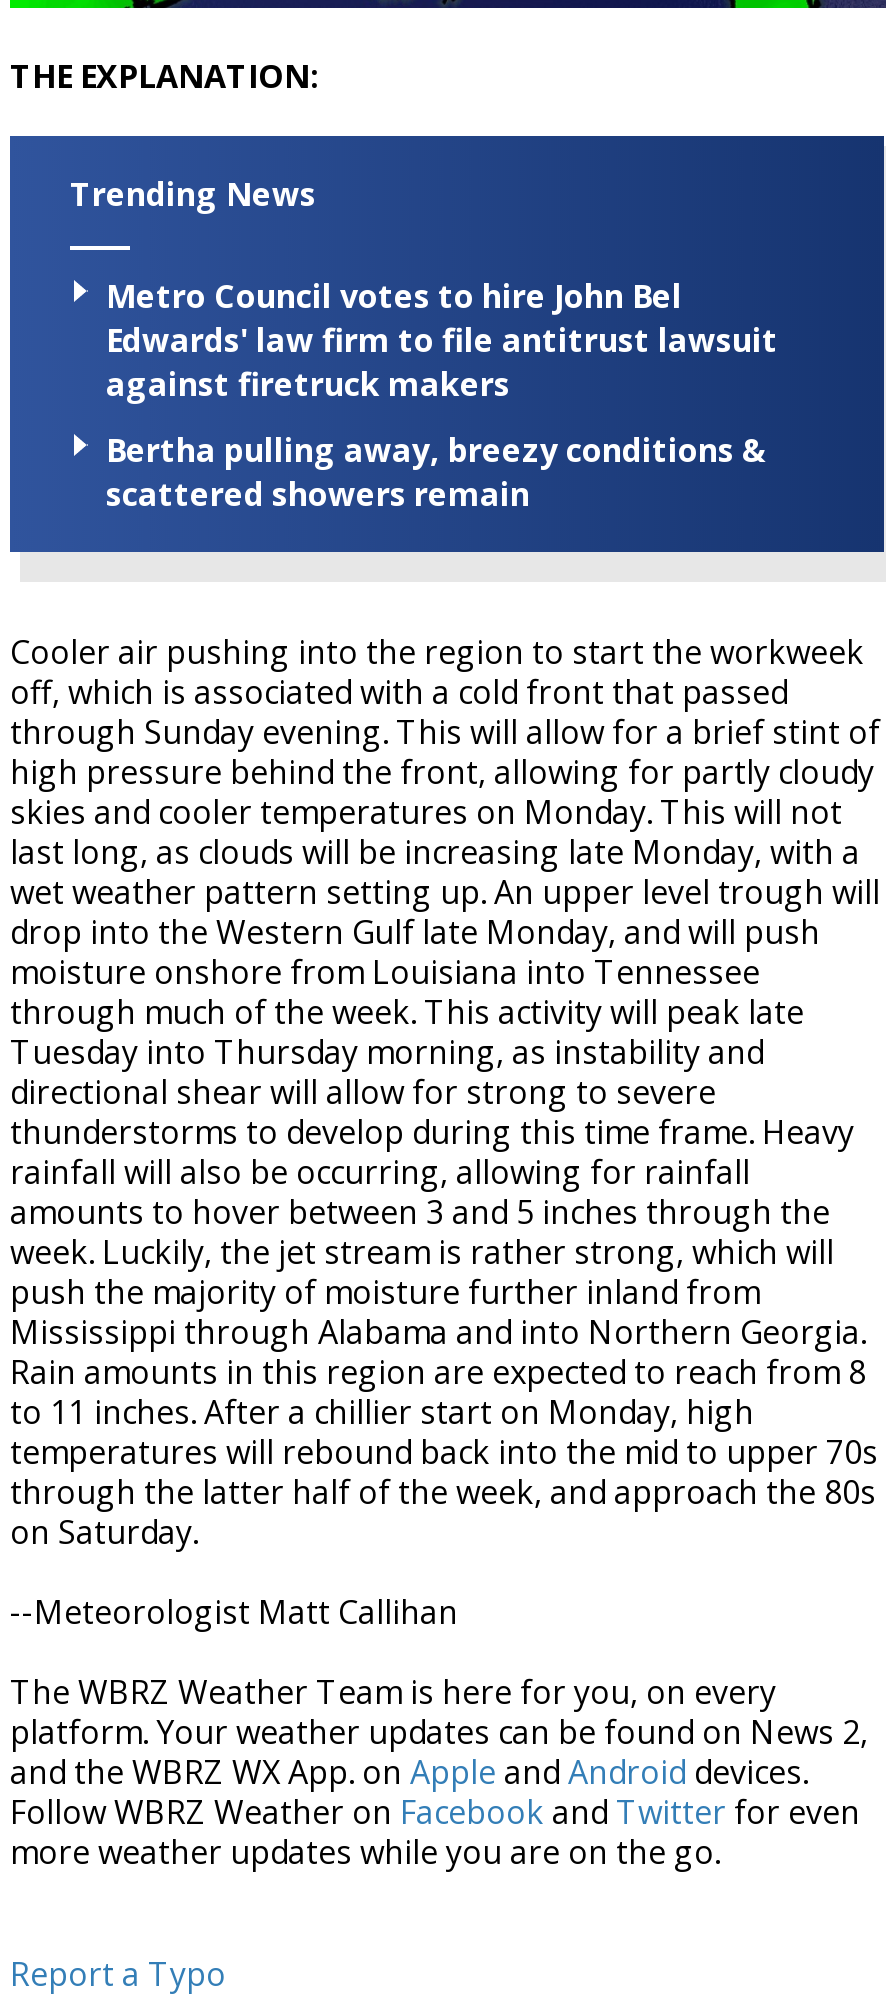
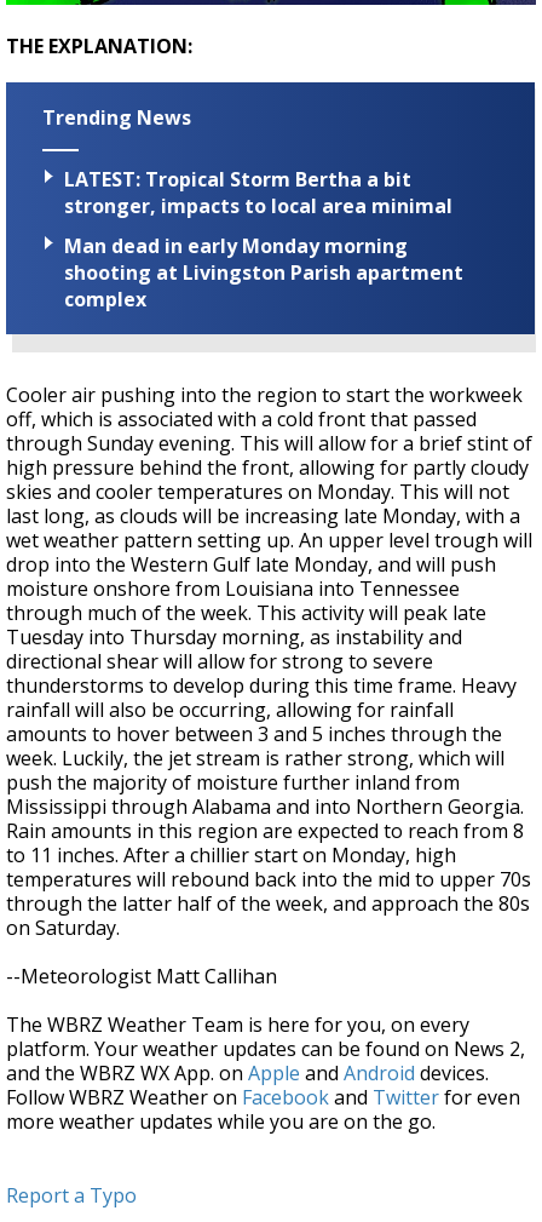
[106,273,778,405] Metro Council votes to hire John Bel | Edwards' law firm to file antitrust lawsuit | against firetruck makers -> [64,165,452,219] LATEST: Tropical Storm Bertha a bit | stronger, impacts to local area minimal
[106,427,766,515] Bertha pulling away, breezy conditions & | scattered showers remain -> [64,232,463,312] Man dead in early Monday morning | shooting at Livingston Parish apartment | complex

